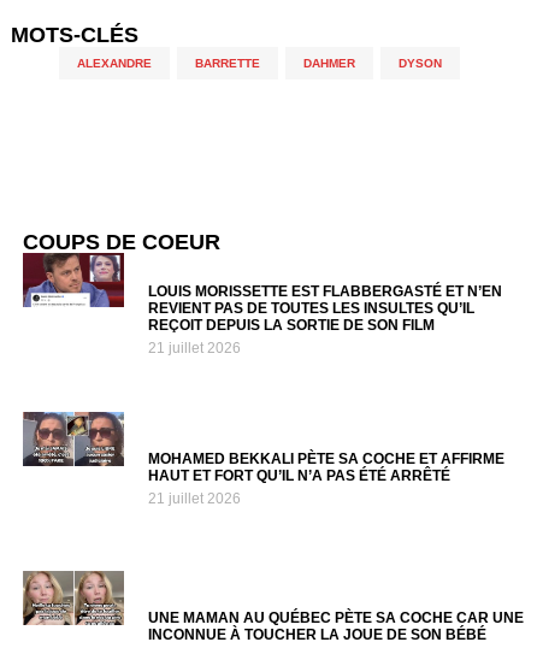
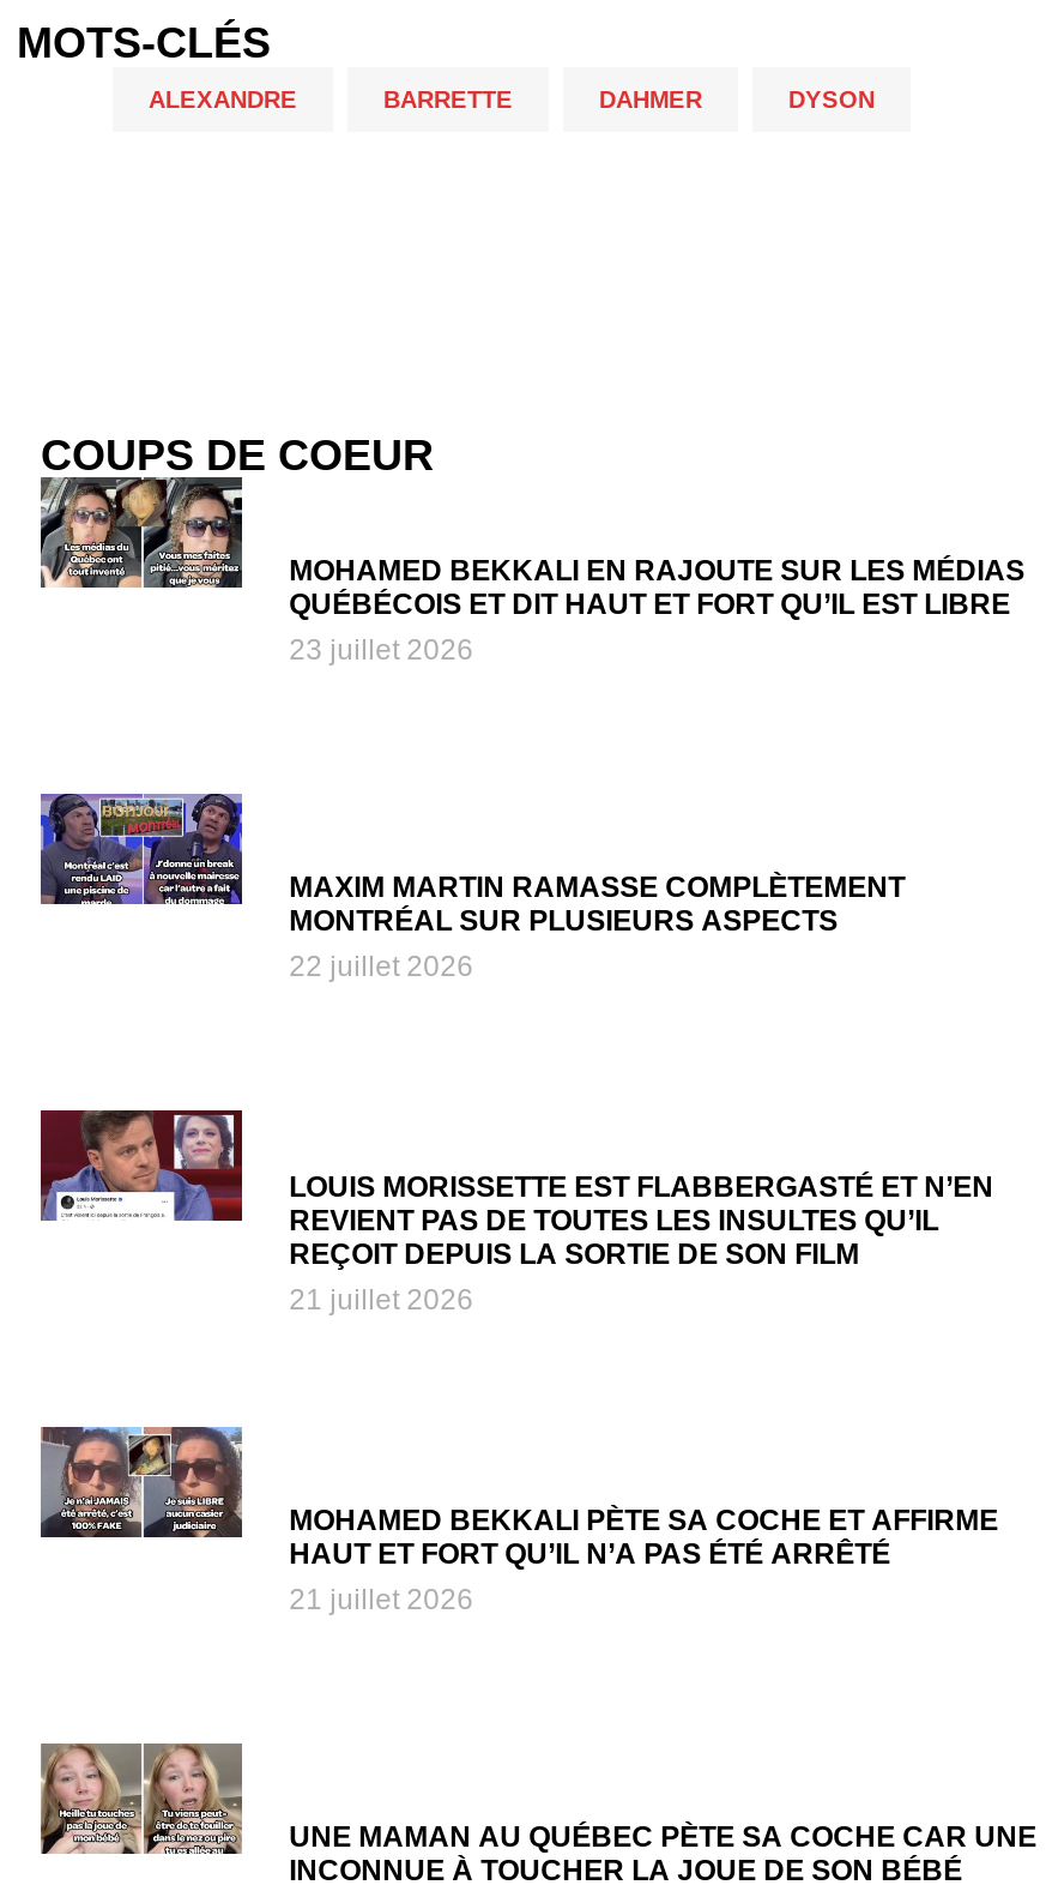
none -> [38,487,1025,667] [image] | MOHAMED BEKKALI EN RAJOUTE SUR LES MÉDIAS | QUÉBÉCOIS ET DIT HAUT ET FORT QU’IL EST LIBRE | 23 juillet 2026
none -> [38,791,905,984] [image] | MAXIM MARTIN RAMASSE COMPLÈTEMENT | MONTRÉAL SUR PLUSIEURS ASPECTS | 22 juillet 2026

